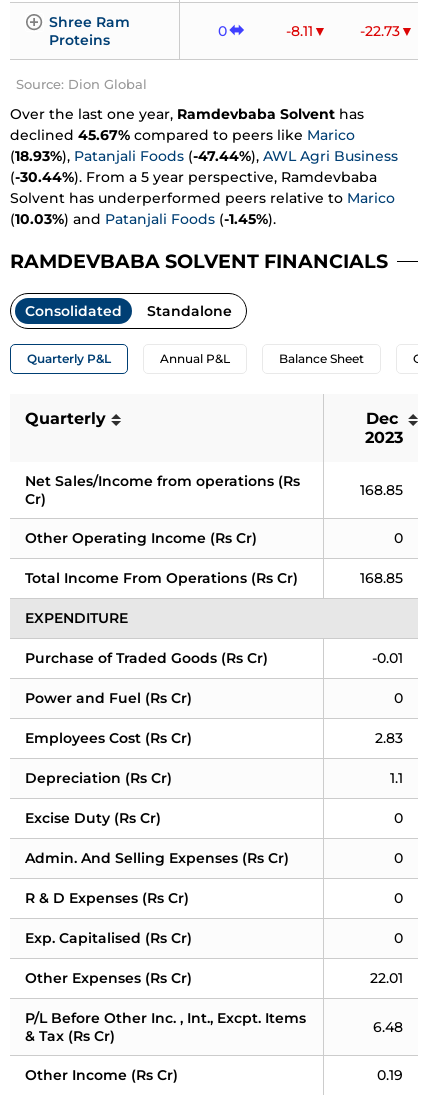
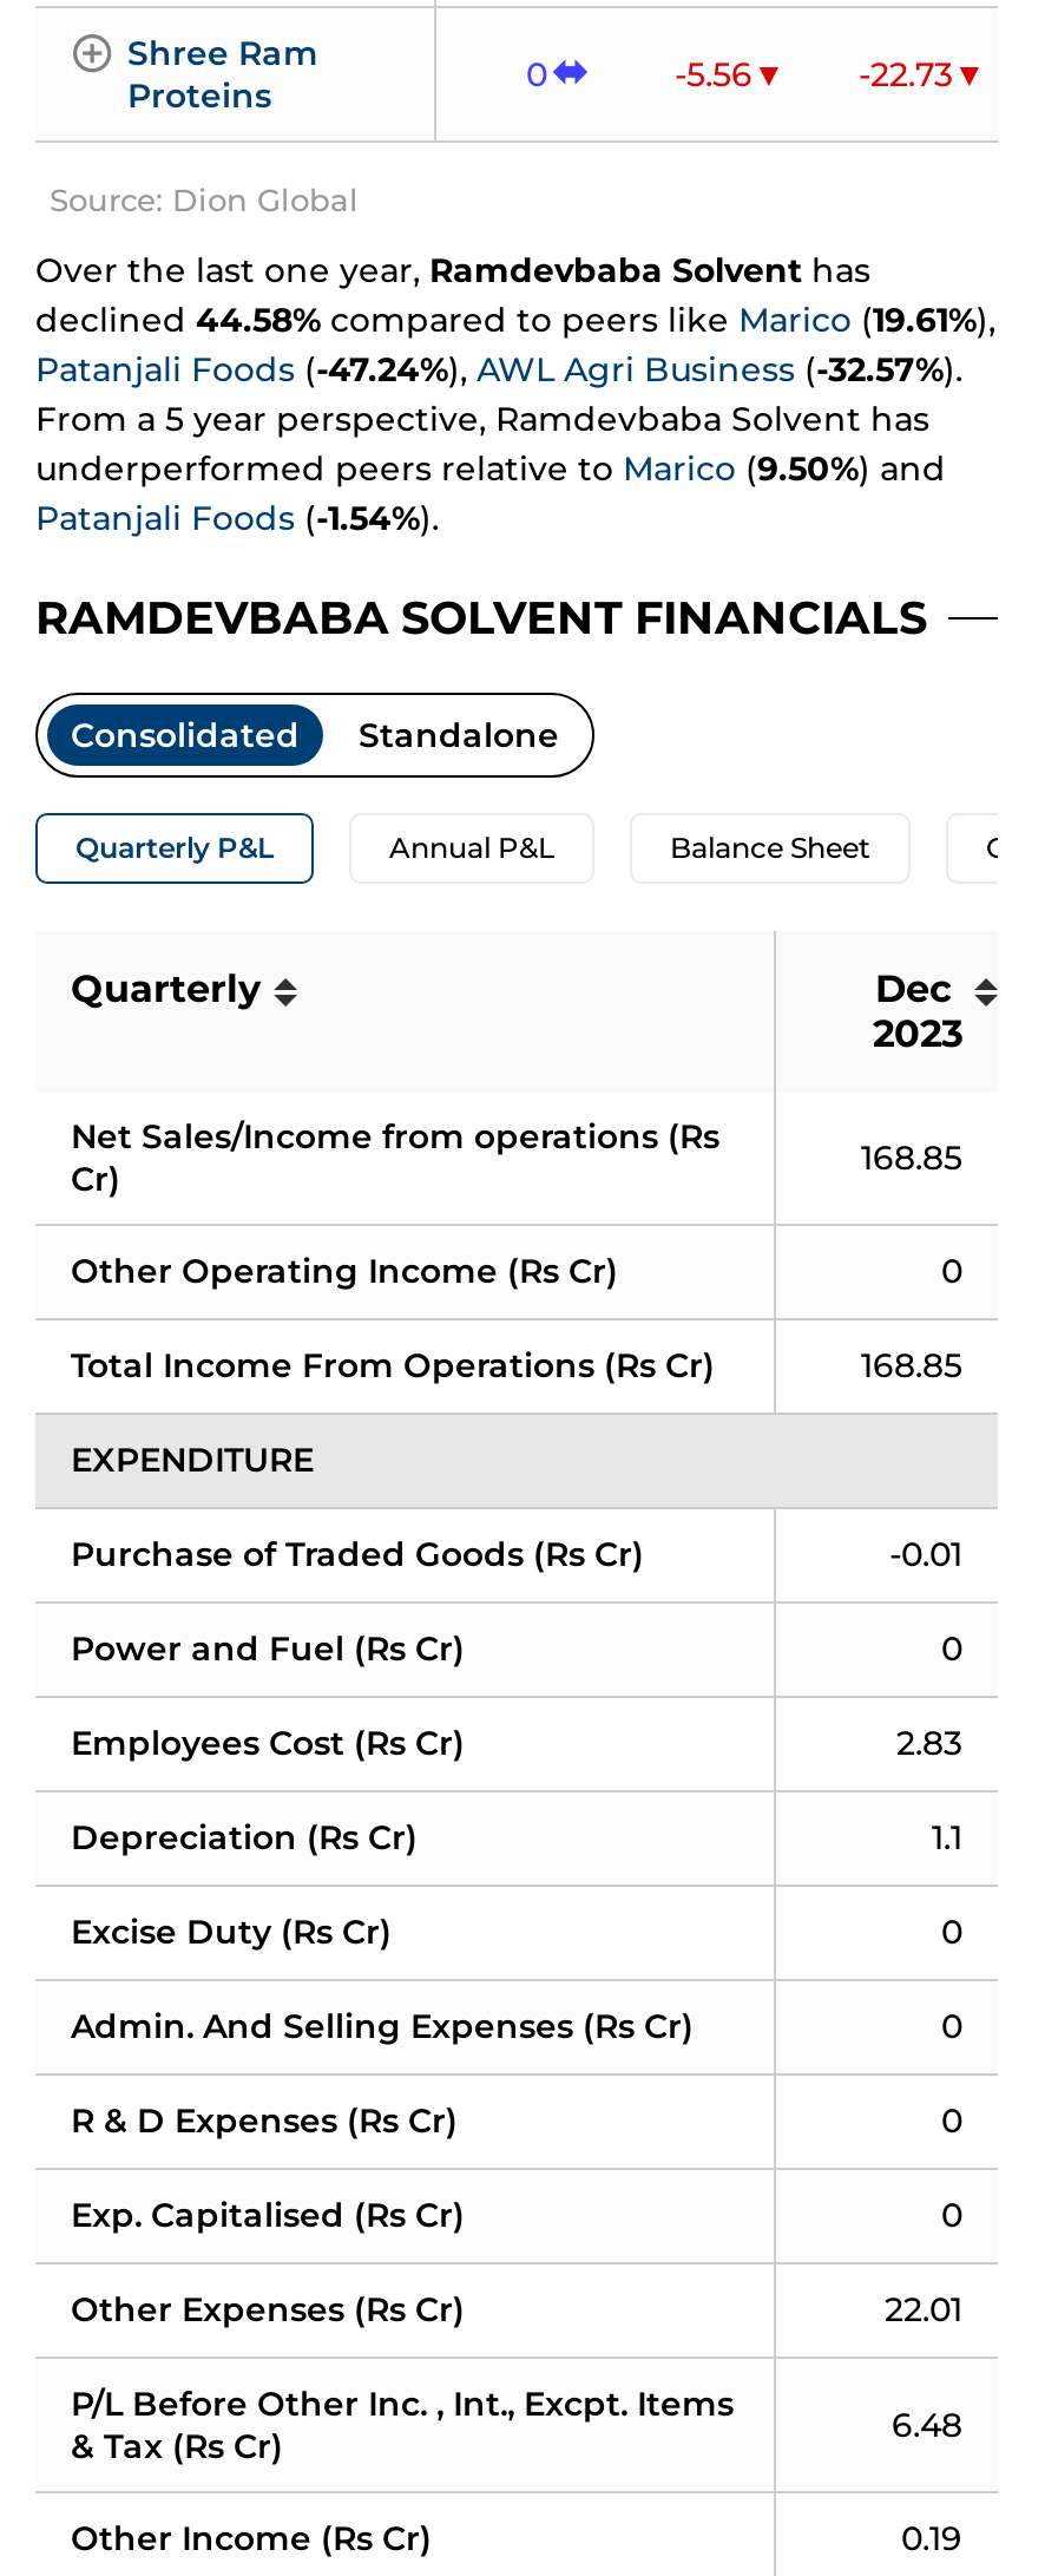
[286,22,313,40] -8.11 -> [675,53,752,95] -5.56
[10,126,398,228] declined 45.67% compared to peers like Marico | (18.93%), Patanjali Foods (-47.44%), AWL Agri Business | (-30.44%). From a 5 year perspective, Ramdevbaba | Solvent has underperformed peers relative to Marico | (10.03%) and Patanjali Foods (-1.45%). -> [35,298,995,539] declined 44.58% compared to peers like Marico (19.61%), | Patanjali Foods (-47.24%), AWL Agri Business (-32.57%). | From a 5 year perspective, Ramdevbaba Solvent has | underperformed peers relative to Marico (9.50%) and | Patanjali Foods (-1.54%).

